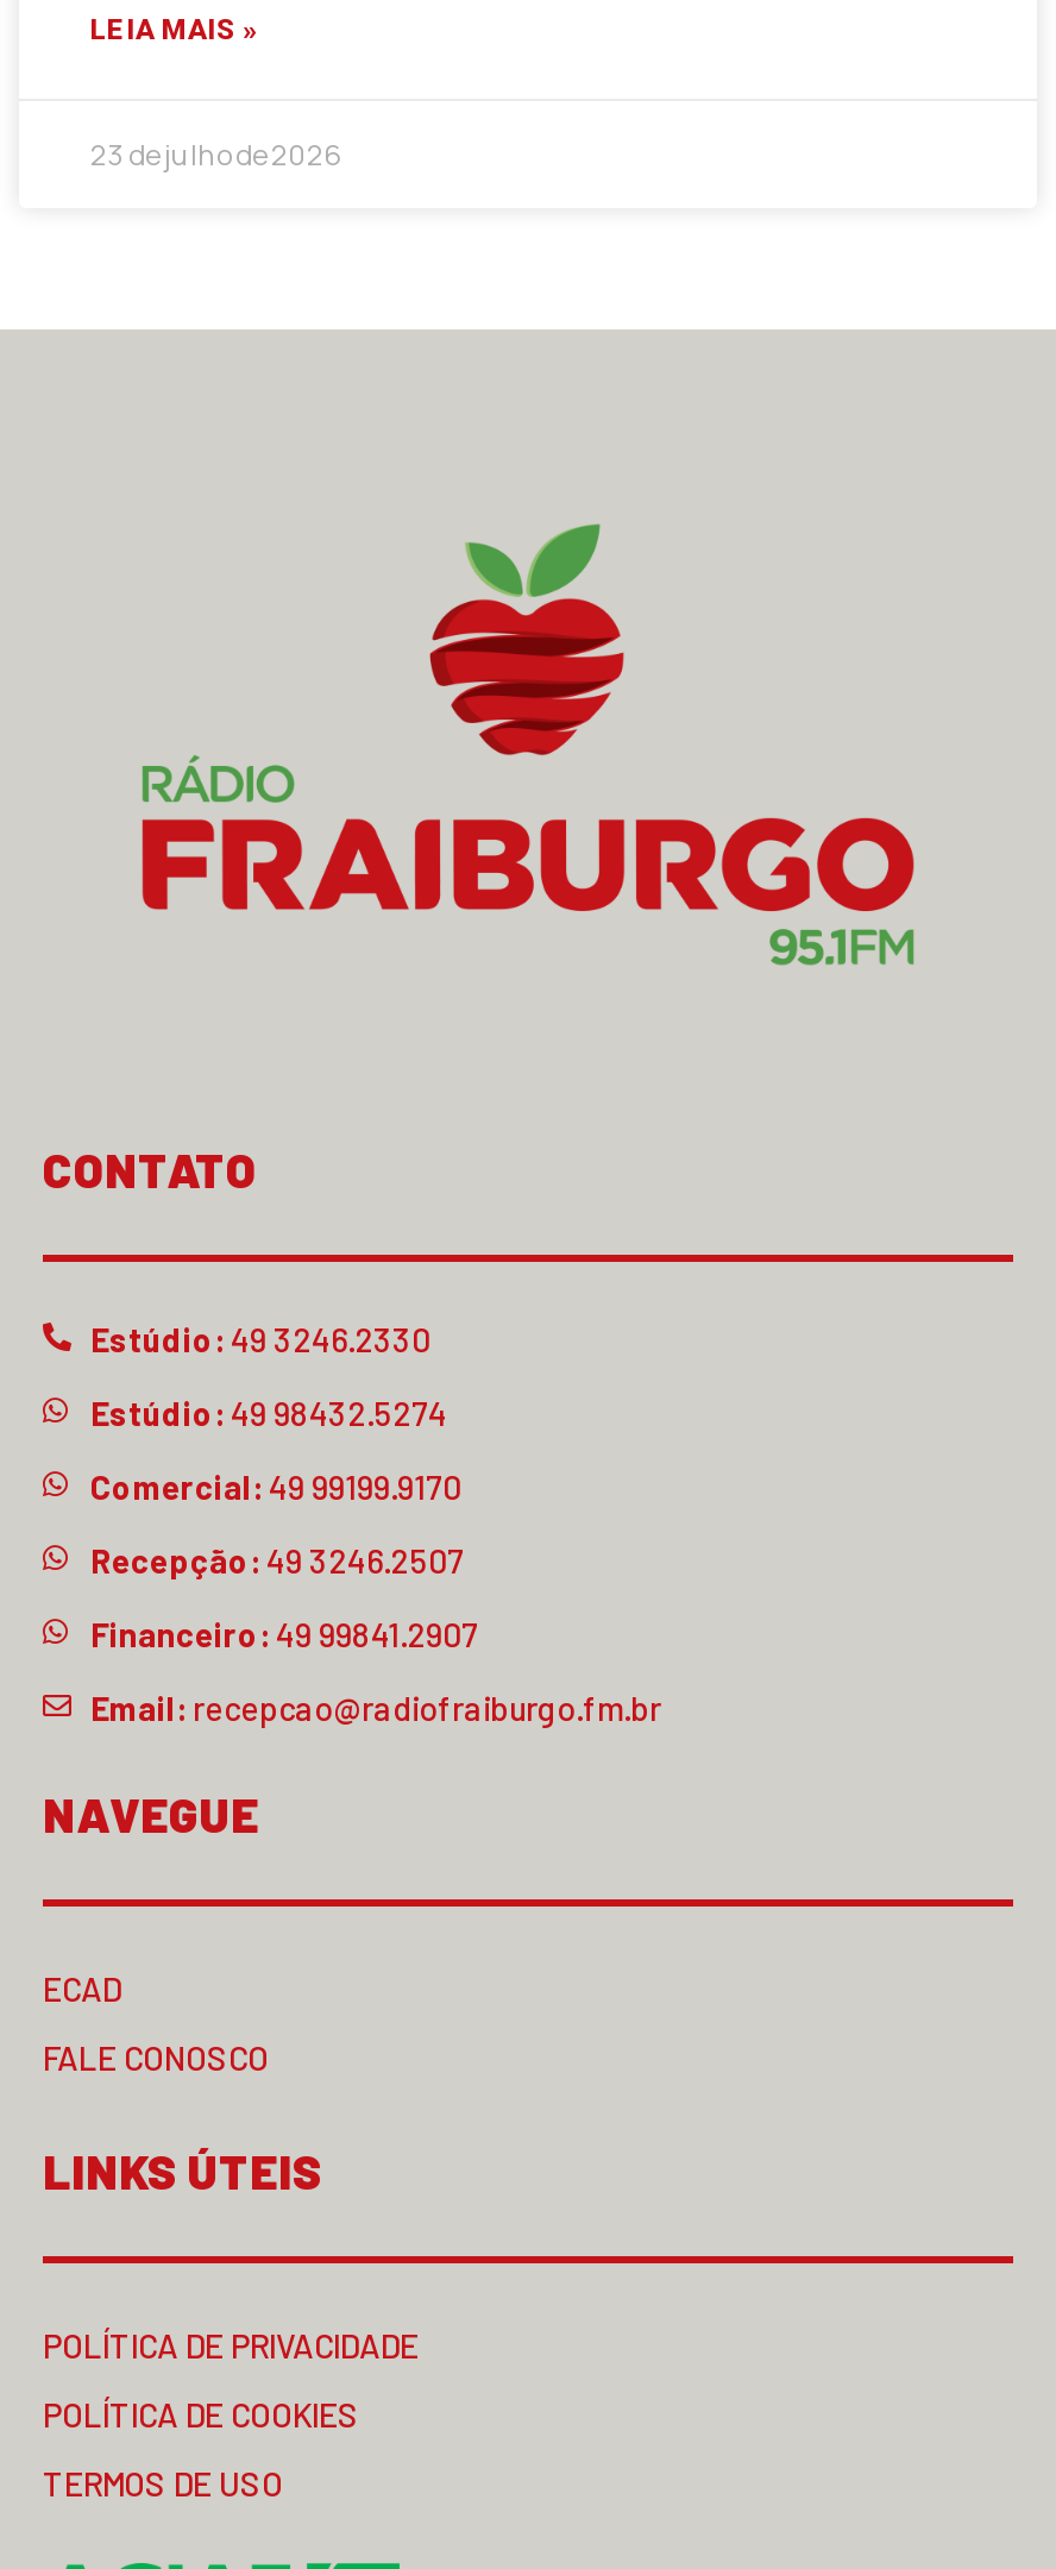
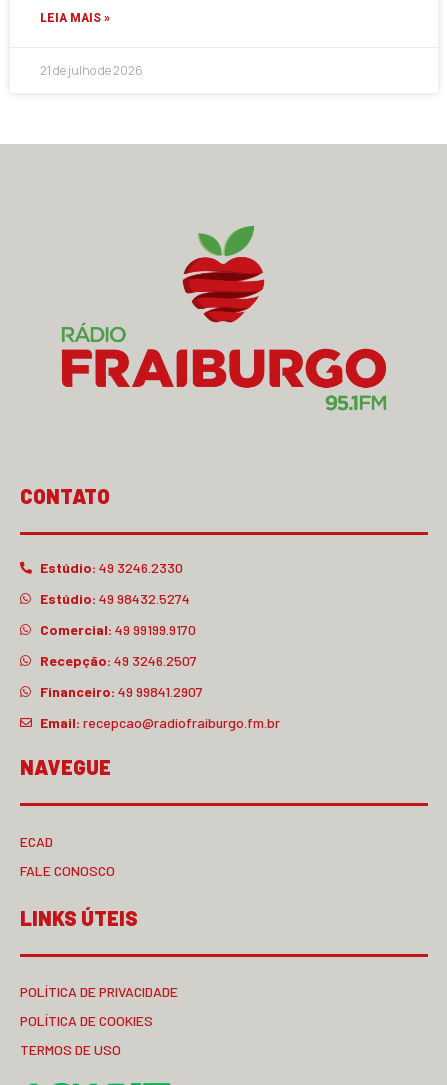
[90,134,342,174] 23 de julho de 2026 -> [40,62,143,79] 21 de julho de 2026

